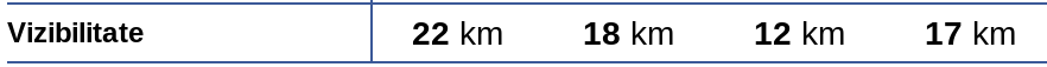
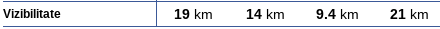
[412,14,505,52] 22 km -> [173,6,212,22] 19 km
[583,14,675,52] 18 km -> [245,6,284,22] 14 km
[754,14,846,52] 12 km -> [315,6,358,22] 9.4 km
[925,14,1017,52] 17 km -> [389,6,428,22] 21 km

